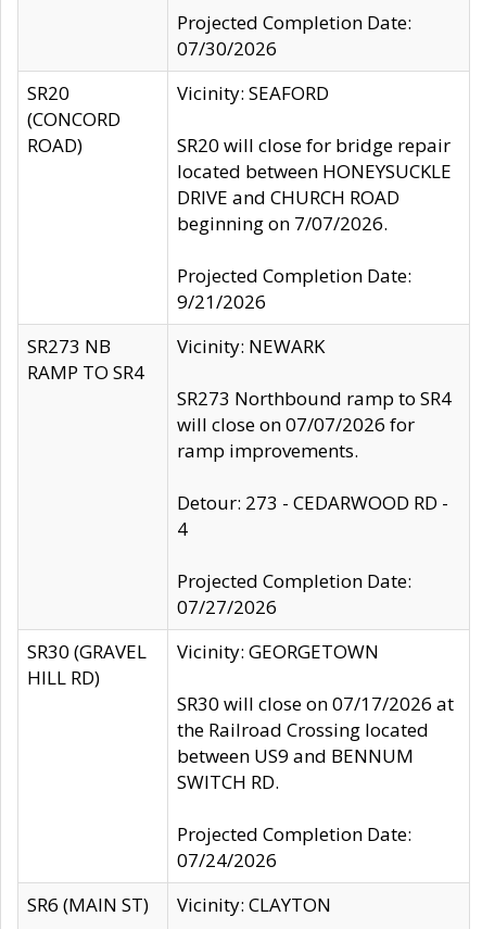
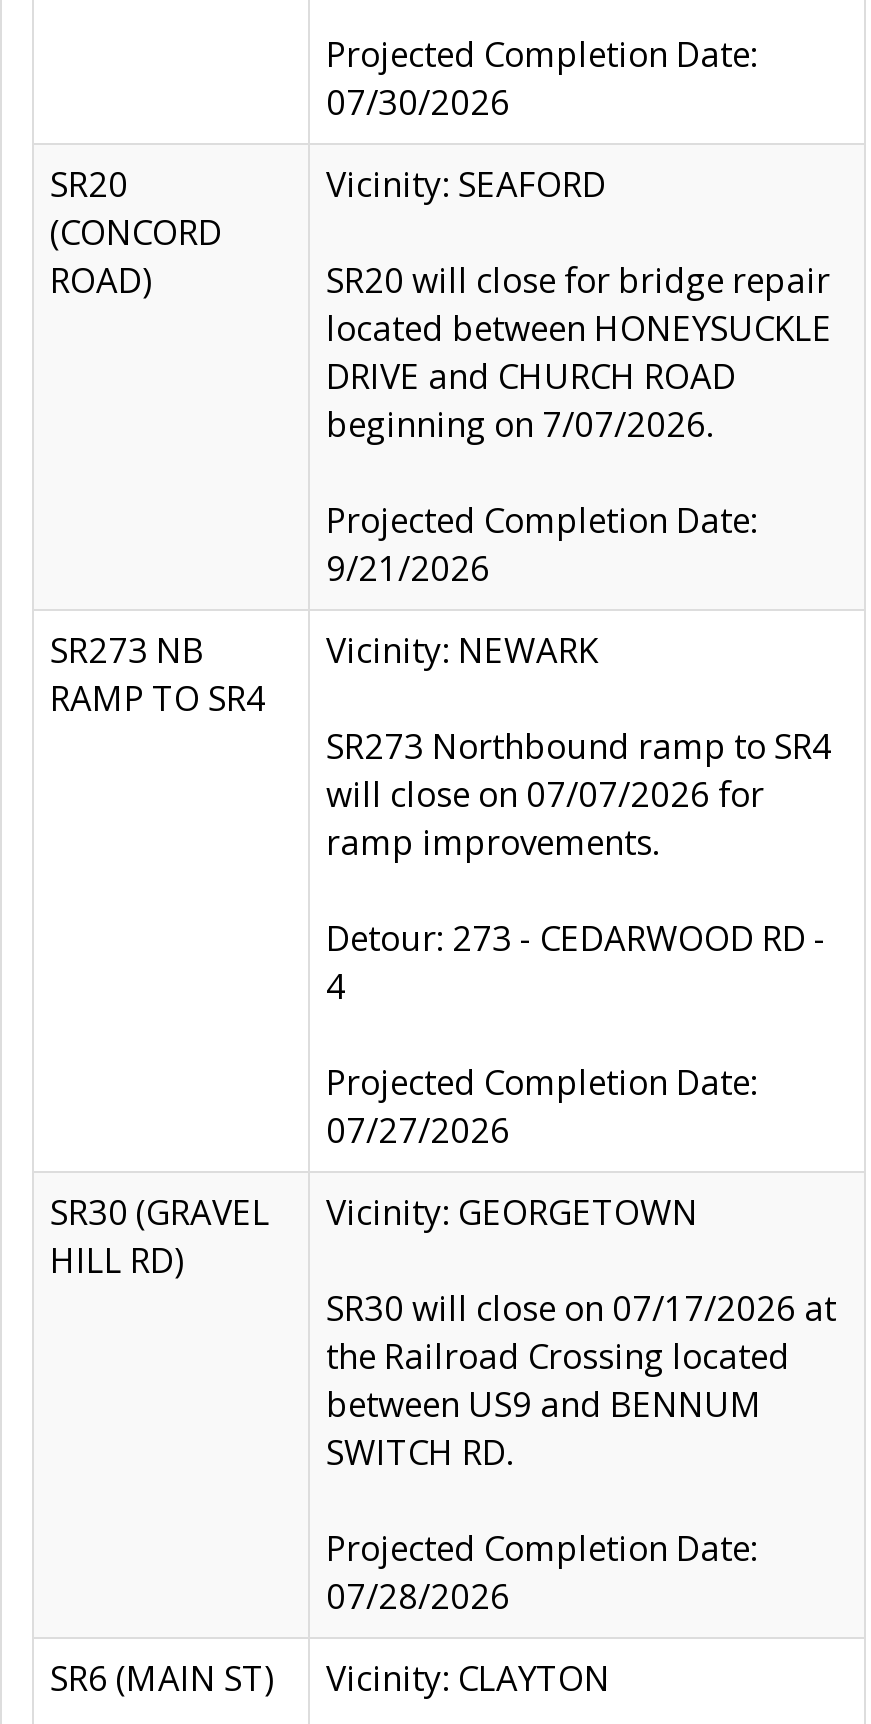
[177,848,277,872] 07/24/2026 -> [326,1573,510,1619] 07/28/2026

